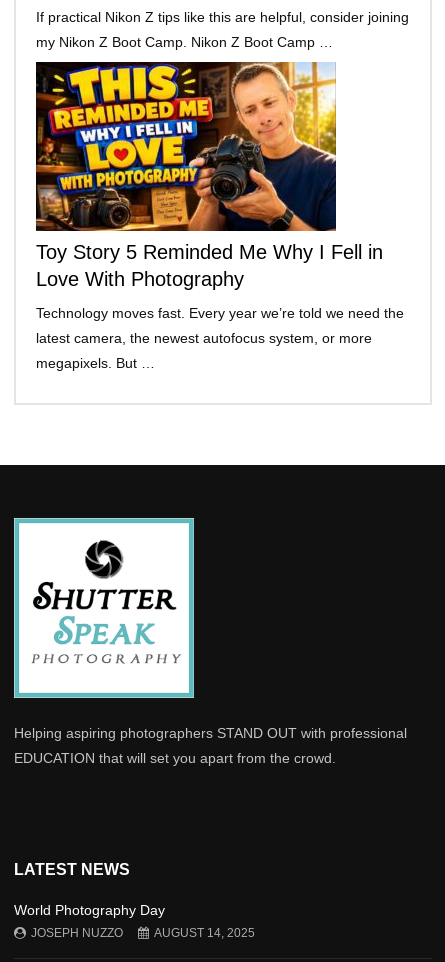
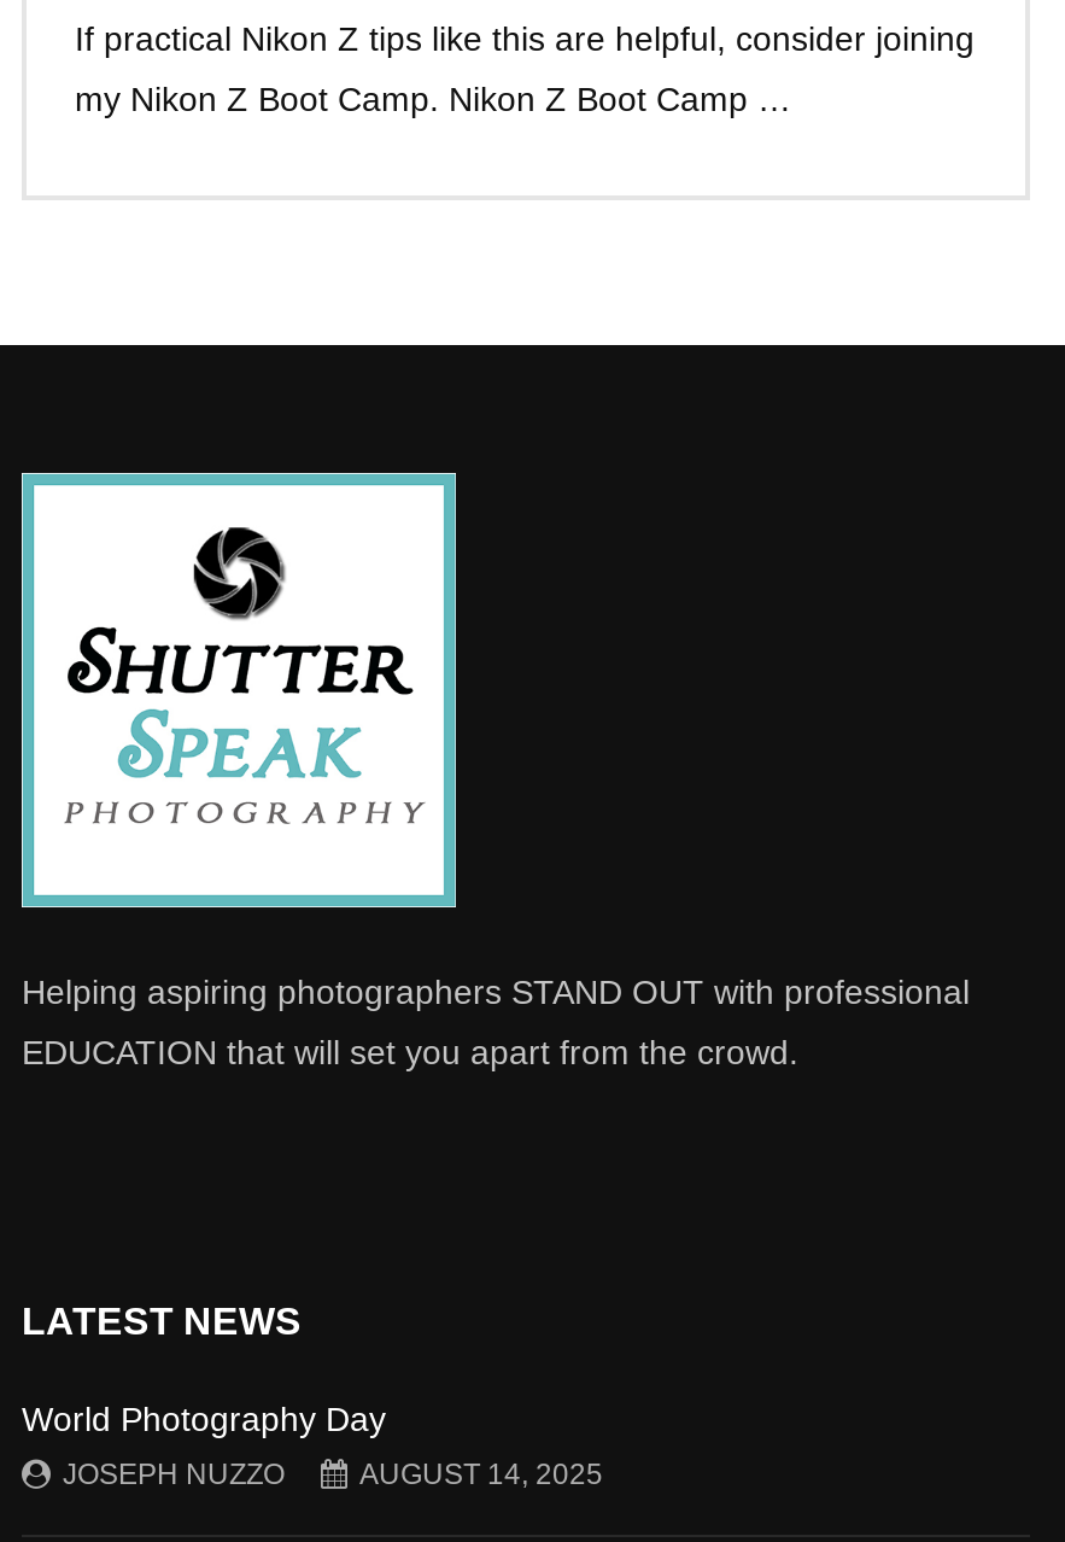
[35,61,404,371] [image] | Toy Story 5 Reminded Me Why I Fell in | Love With Photography | Technology moves fast. Every year we’re told we need the | latest camera, the newest autofocus system, or more | megapixels. But … -> none

